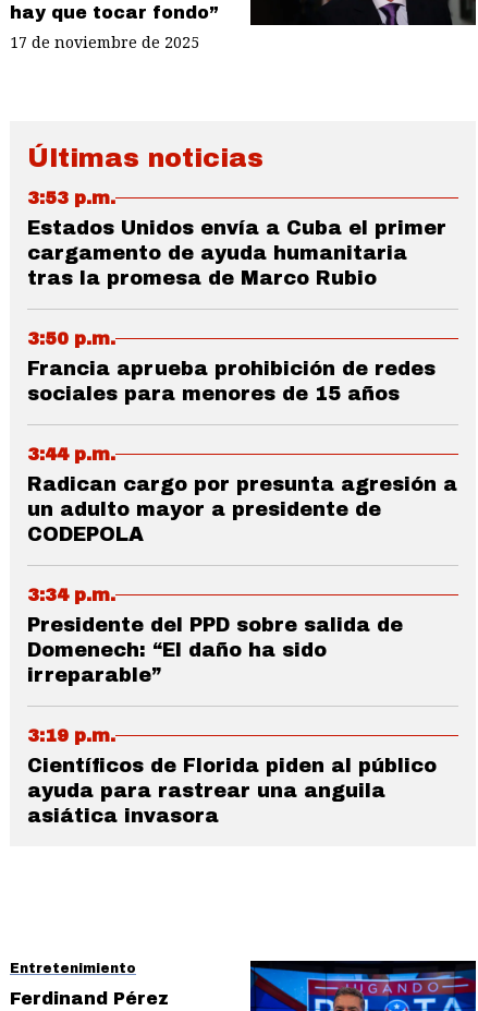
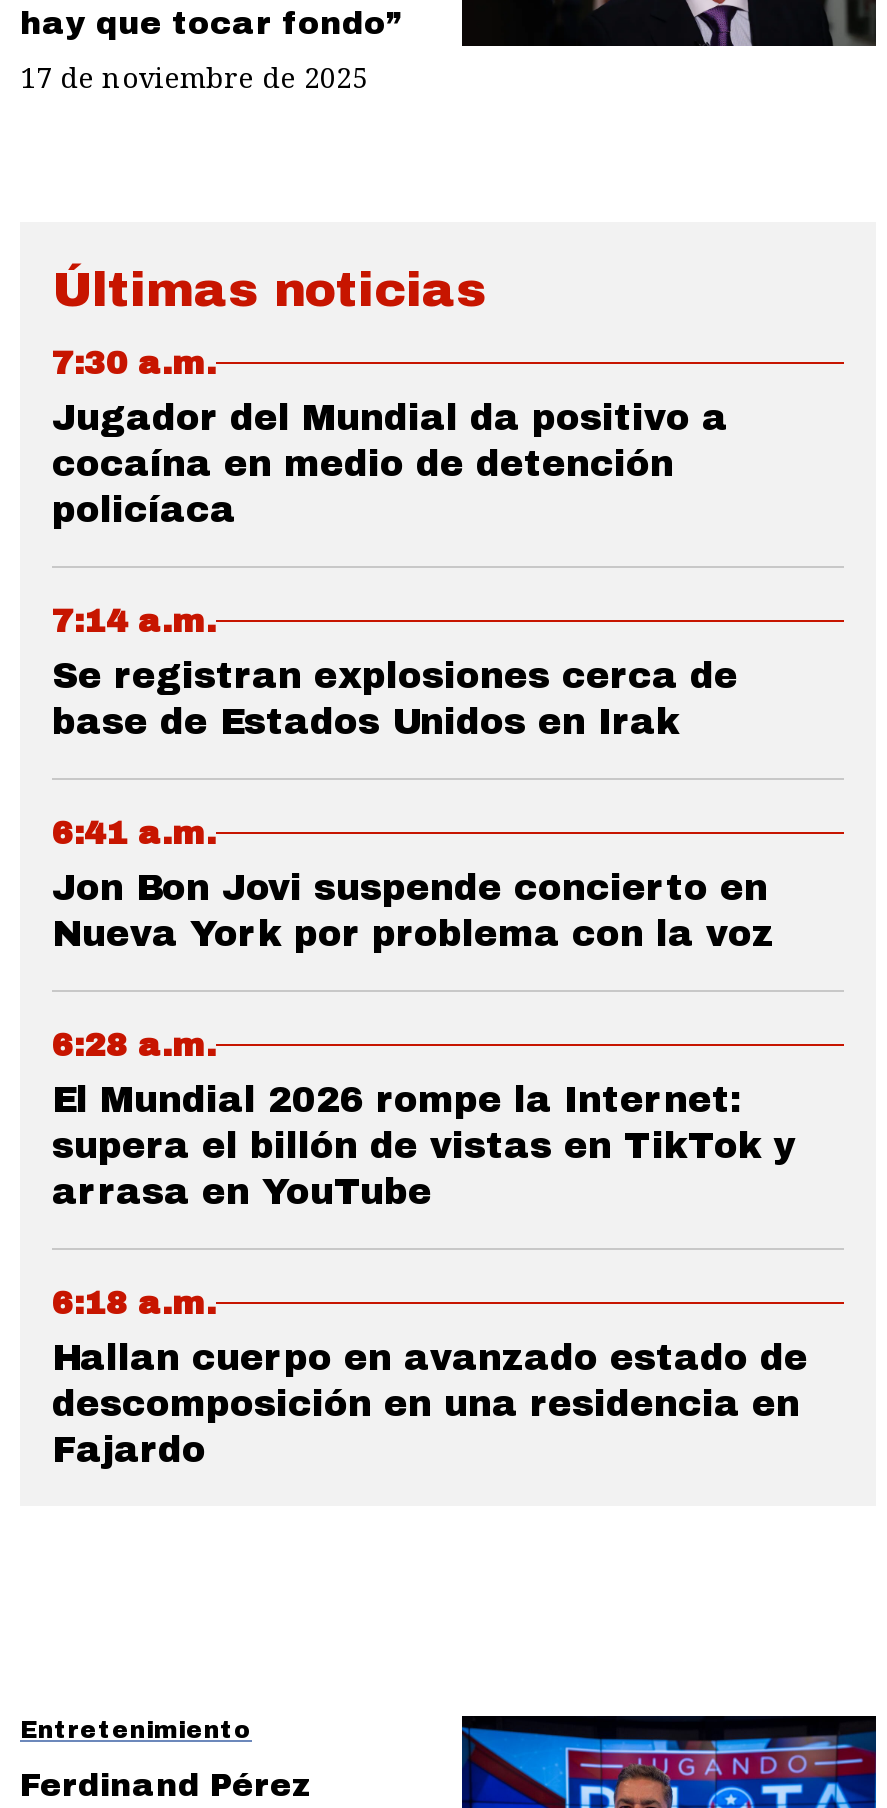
[27,189,446,289] 3:53 p.m. | Estados Unidos envía a Cuba el primer | cargamento de ayuda humanitaria | tras la promesa de Marco Rubio -> [52,346,728,530] 7:30 a.m. | Jugador del Mundial da positivo a | cocaína en medio de detención | policíaca
[27,329,436,405] 3:50 p.m. | Francia aprueba prohibición de redes | sociales para menores de 15 años -> [52,604,738,742] 7:14 a.m. | Se registran explosiones cerca de | base de Estados Unidos en Irak
[27,445,457,545] 3:44 p.m. | Radican cargo por presunta agresión a | un adulto mayor a presidente de | CODEPOLA -> [52,816,774,954] 6:41 a.m. | Jon Bon Jovi suspende concierto en | Nueva York por problema con la voz
[27,586,403,686] 3:34 p.m. | Presidente del PPD sobre salida de | Domenech: “El daño ha sido | irreparable” -> [52,1028,796,1212] 6:28 a.m. | El Mundial 2026 rompe la Internet: | supera el billón de vistas en TikTok y | arrasa en YouTube
[27,726,437,827] 3:19 p.m. | Científicos de Florida piden al público | ayuda para rastrear una anguila | asiática invasora -> [52,1286,808,1470] 6:18 a.m. | Hallan cuerpo en avanzado estado de | descomposición en una residencia en | Fajardo

